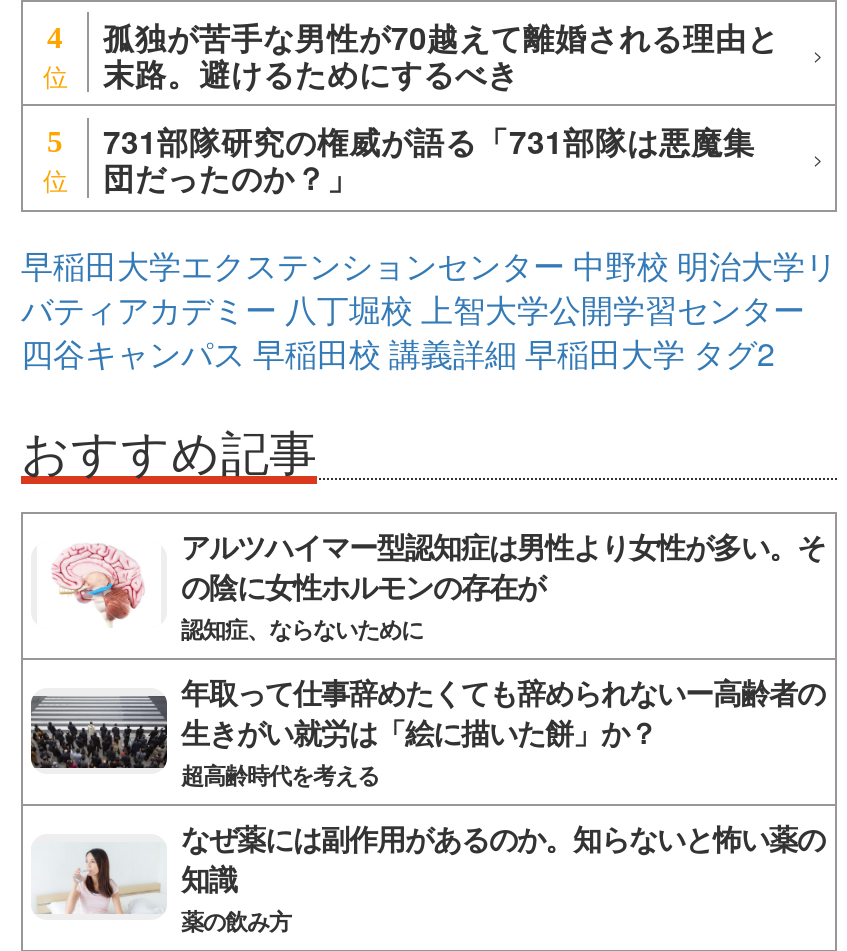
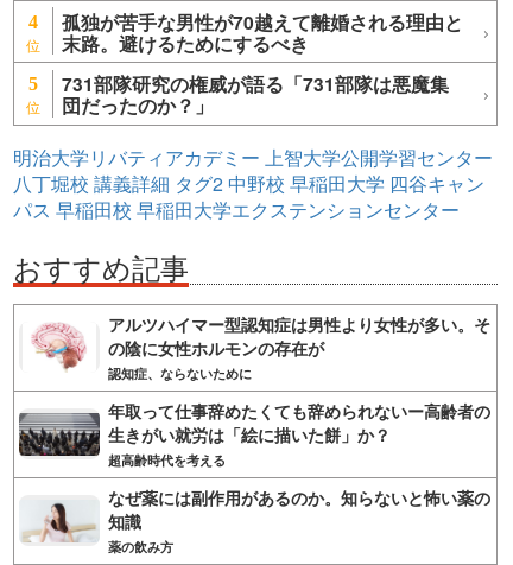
[21,242,837,376] 早稲田大学エクステンションセンター 中野校 明治大学リ | バティアカデミー 八丁堀校 上智大学公開学習センター | 四谷キャンパス 早稲田校 講義詳細 早稲田大学 タグ2 -> [13,143,493,223] 明治大学リバティアカデミー 上智大学公開学習センター | 八丁堀校 講義詳細 タグ2 中野校 早稲田大学 四谷キャン | パス 早稲田校 早稲田大学エクステンションセンター

